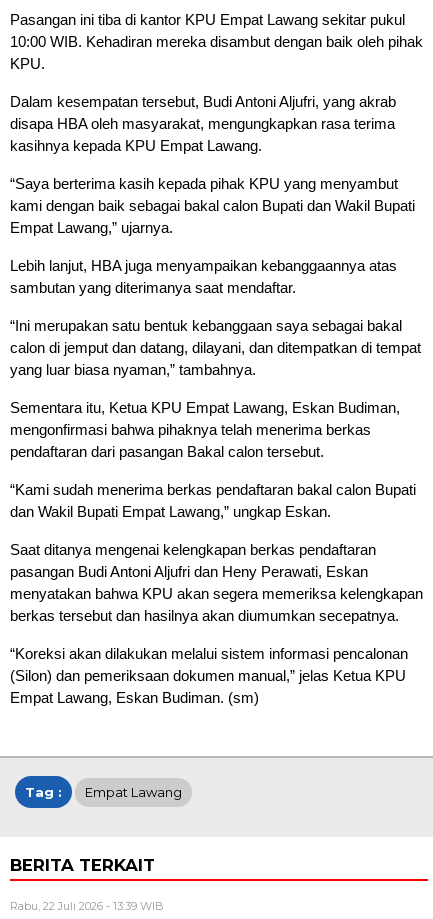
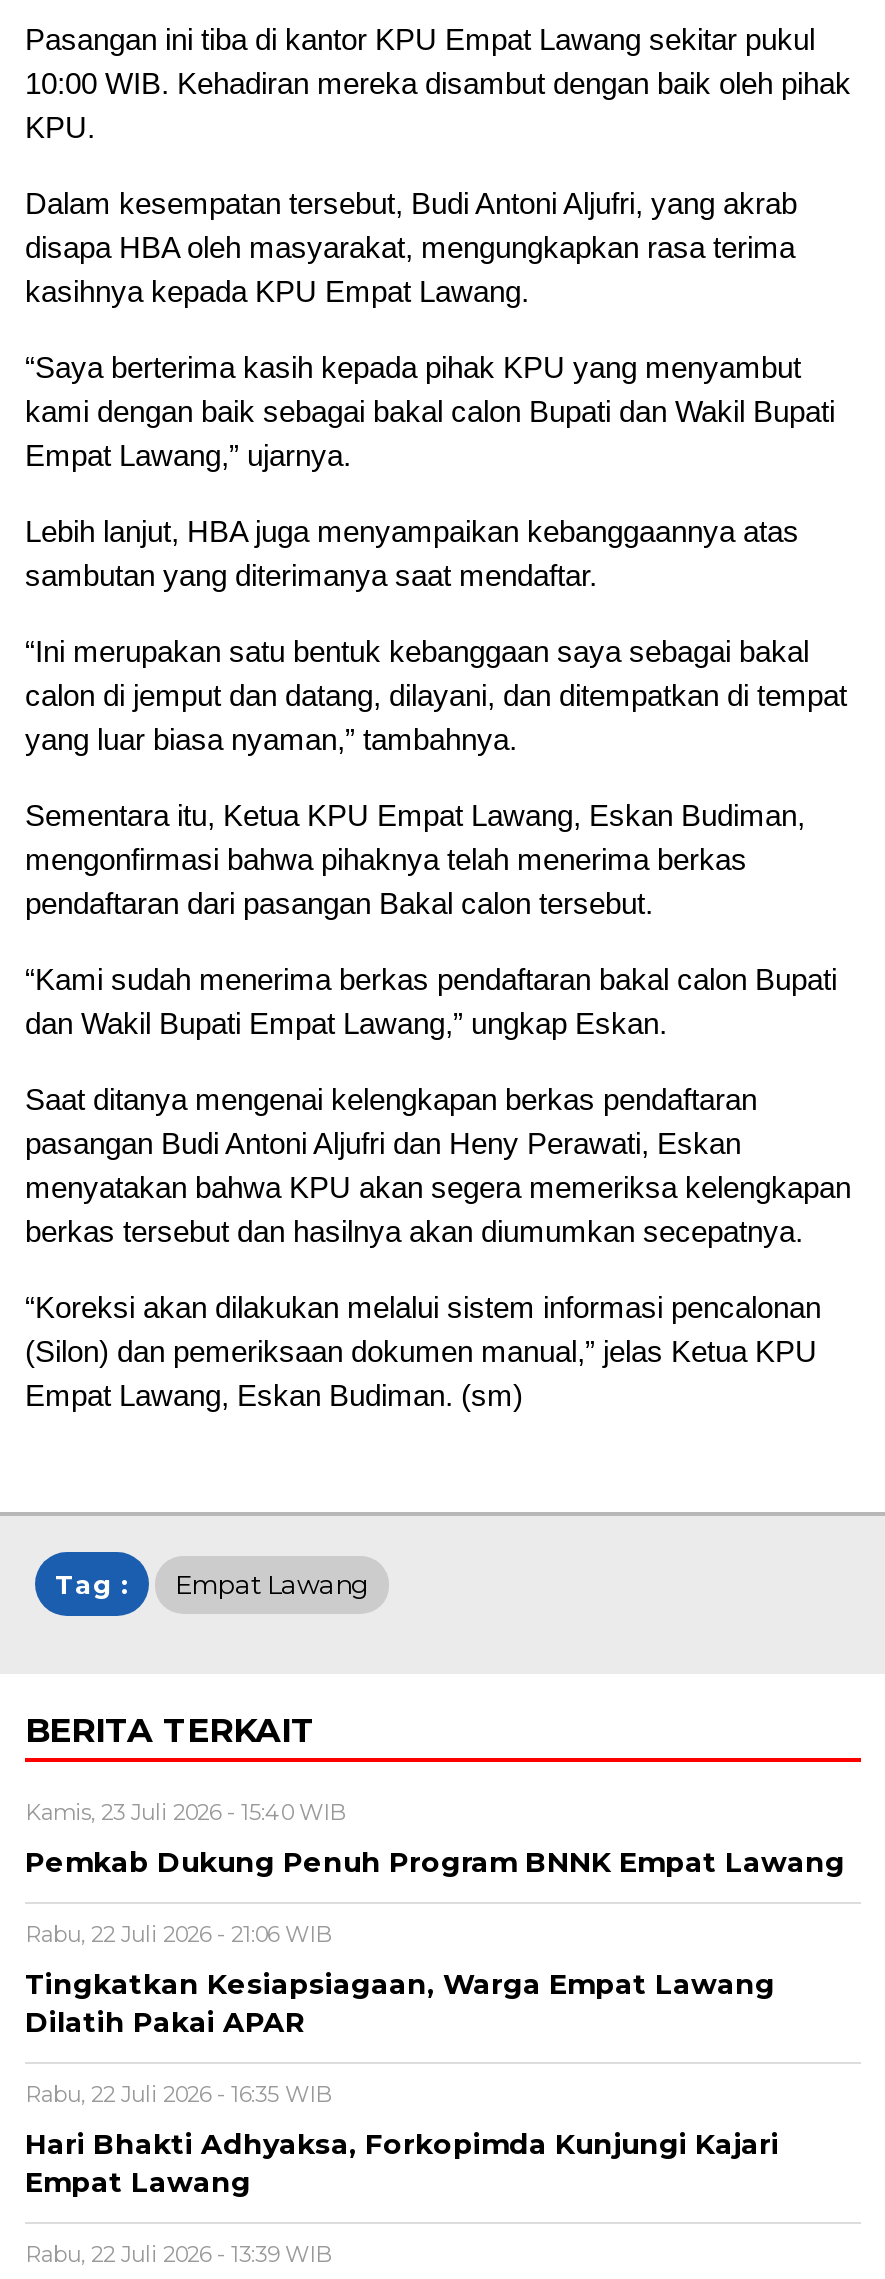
none -> [25,1799,845,2199] Kamis, 23 Juli 2026 - 15:40 WIB | Pemkab Dukung Penuh Program BNNK Empat Lawang | Rabu, 22 Juli 2026 - 21:06 WIB | Tingkatkan Kesiapsiagaan, Warga Empat Lawang | Dilatih Pakai APAR | Rabu, 22 Juli 2026 - 16:35 WIB | Hari Bhakti Adhyaksa, Forkopimda Kunjungi Kajari | Empat Lawang

